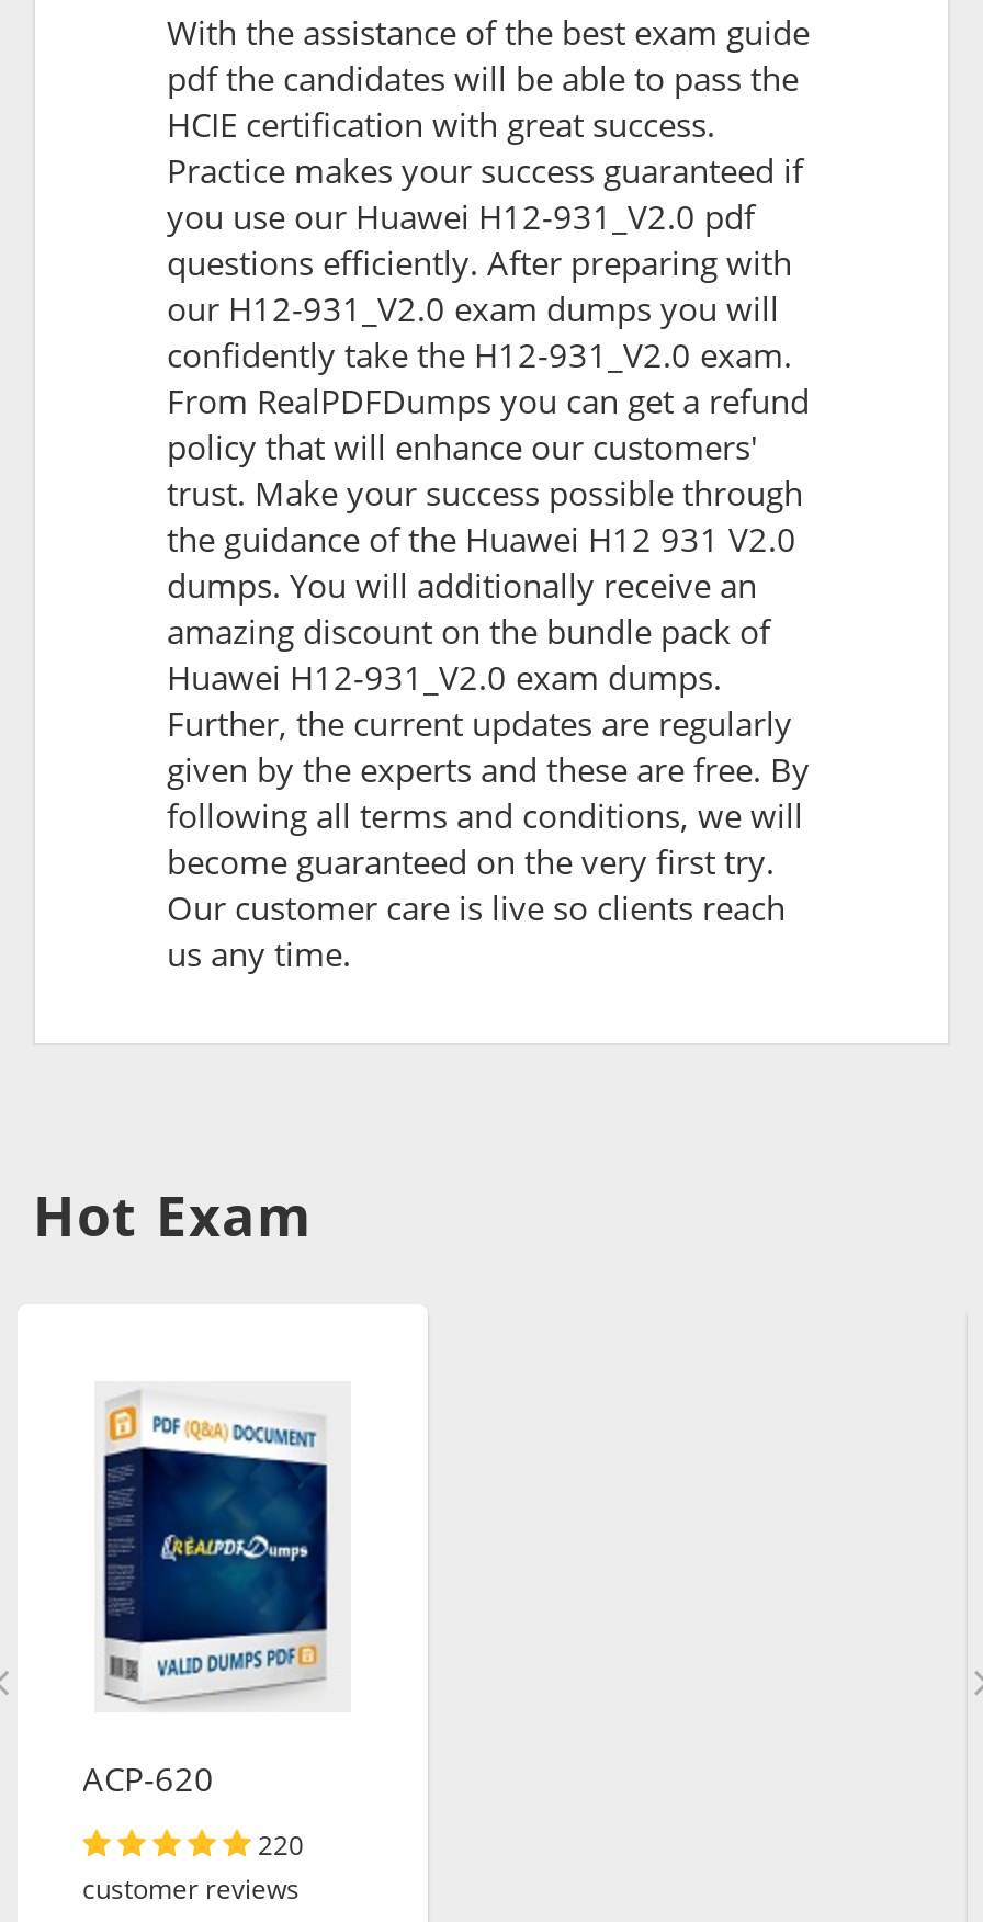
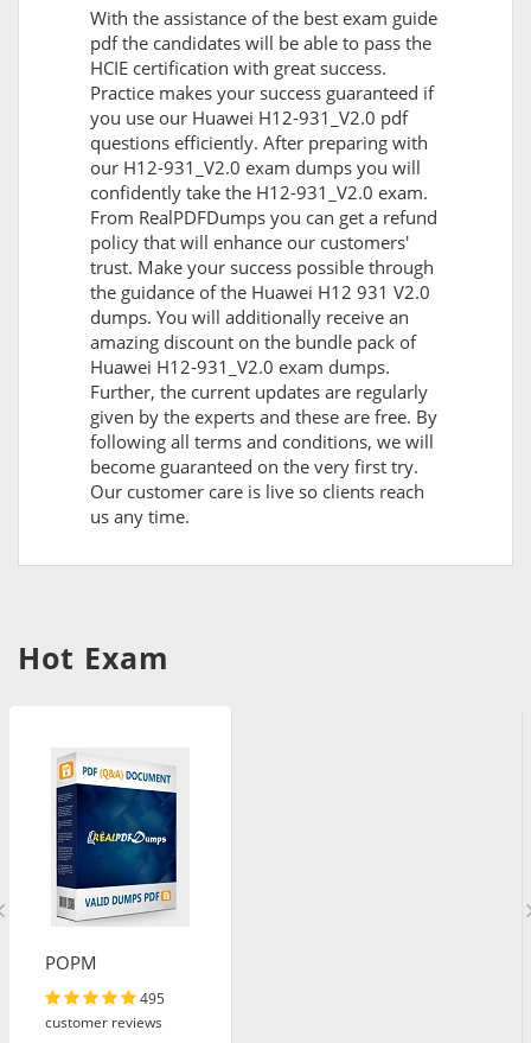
[82,1756,214,1800] ACP-620 -> [44,950,97,974] POPM
[258,1827,304,1862] 220 -> [139,988,164,1007] 495

